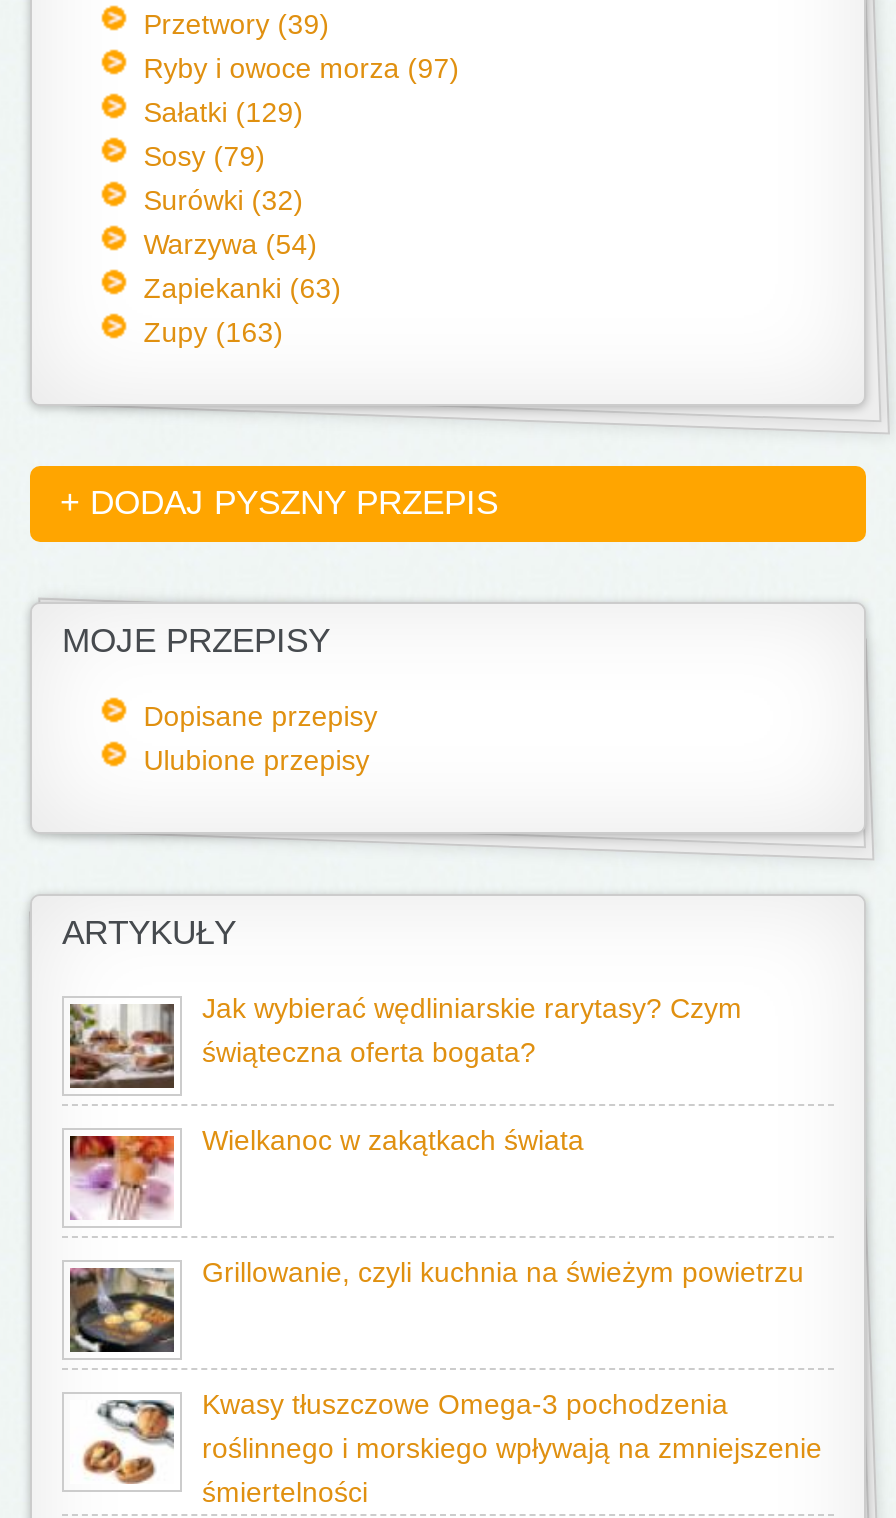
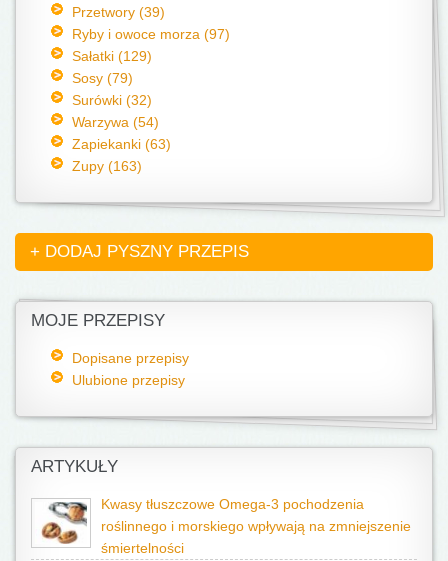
[68,994,742,1156] [image] | Jak wybierać wędliniarskie rarytasy? Czym | świąteczna oferta bogata? | Wielkanoc w zakątkach świata -> none
[68,1134,804,1288] [image] | Grillowanie, czyli kuchnia na świeżym powietrzu -> none
[68,1266,176,1354] [image] -> none

